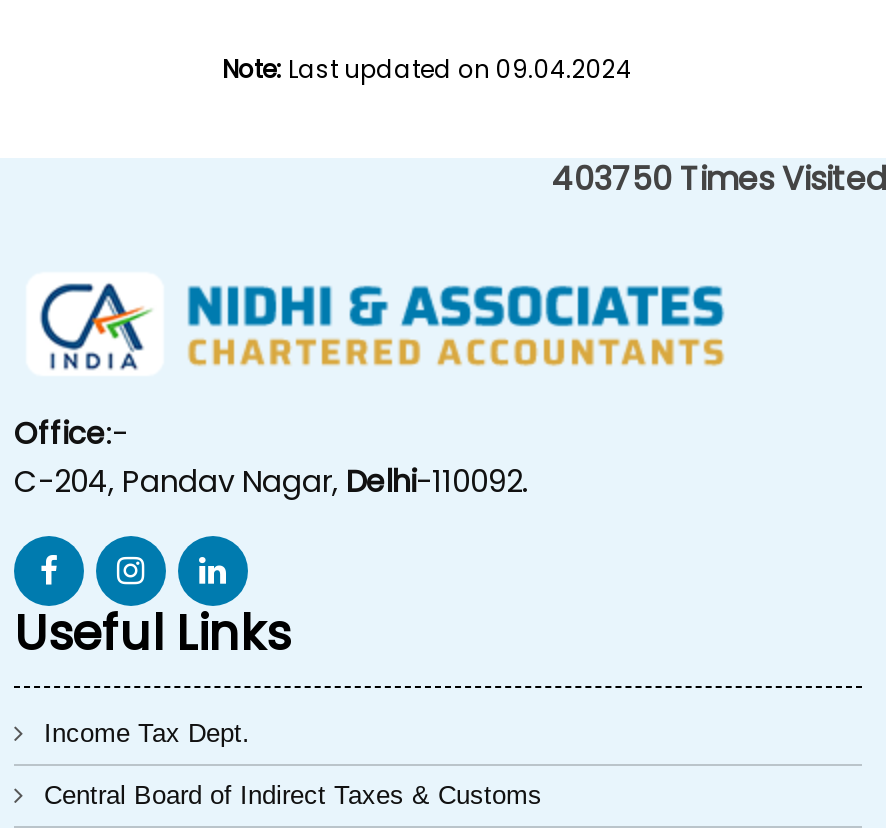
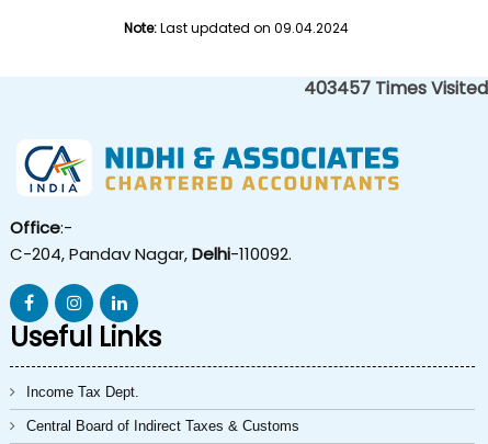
[552,156,886,202] 403750 Times Visited -> [304,76,488,101] 403457 Times Visited

